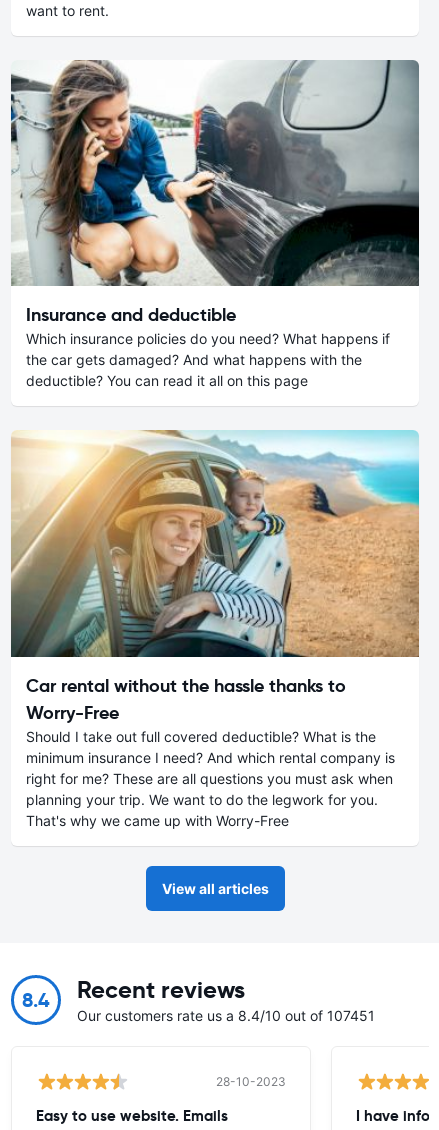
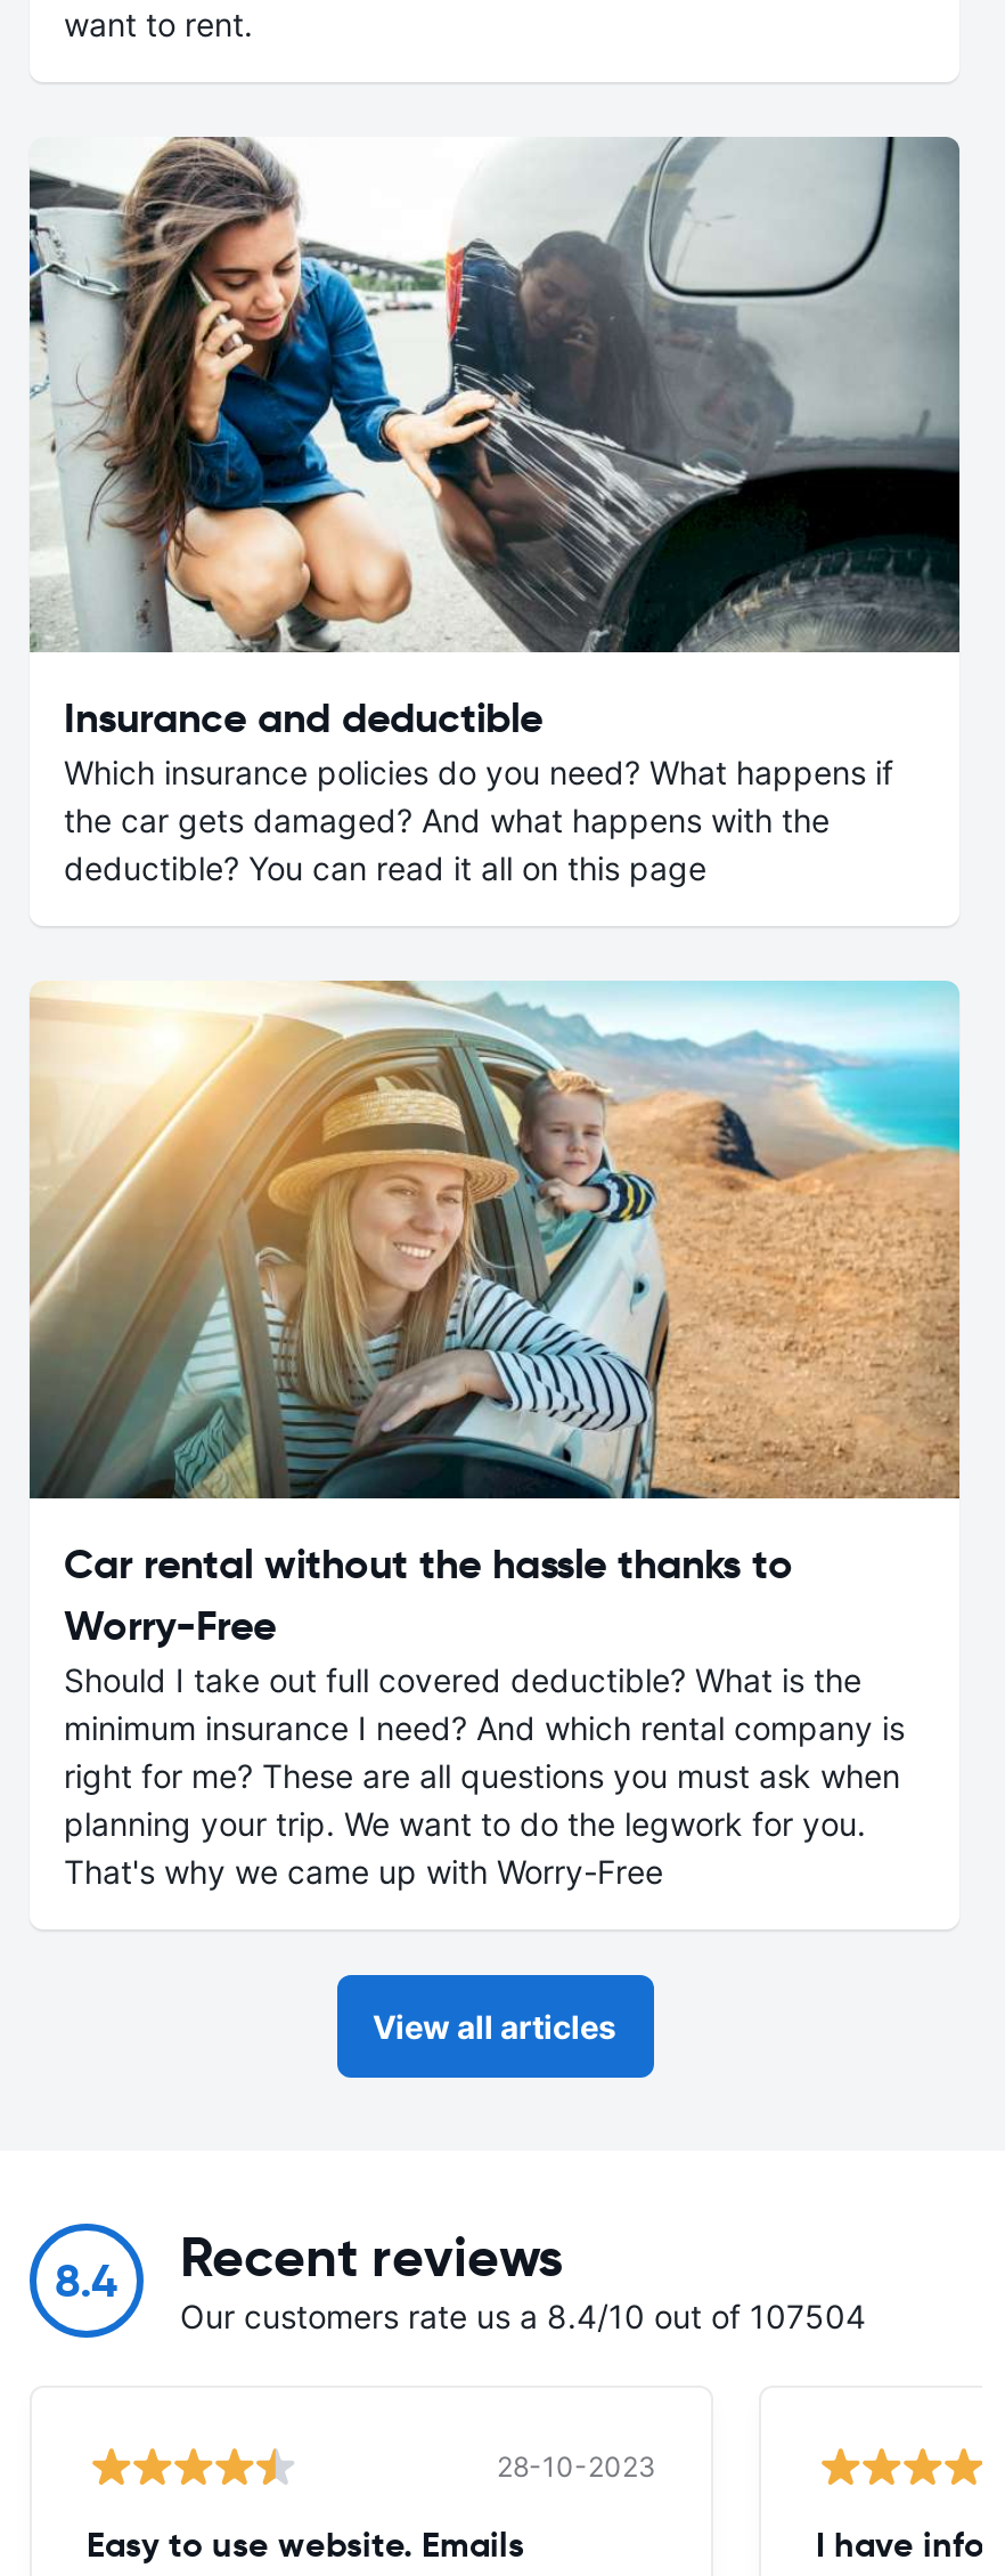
[77,1007,375,1024] Our customers rate us a 8.4/10 out of 107451 -> [180,2297,866,2335] Our customers rate us a 8.4/10 out of 107504

